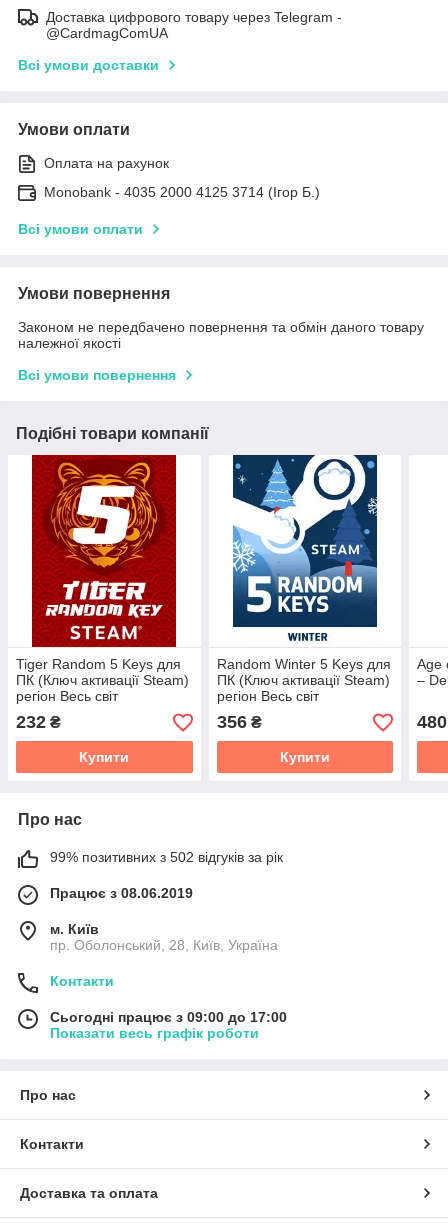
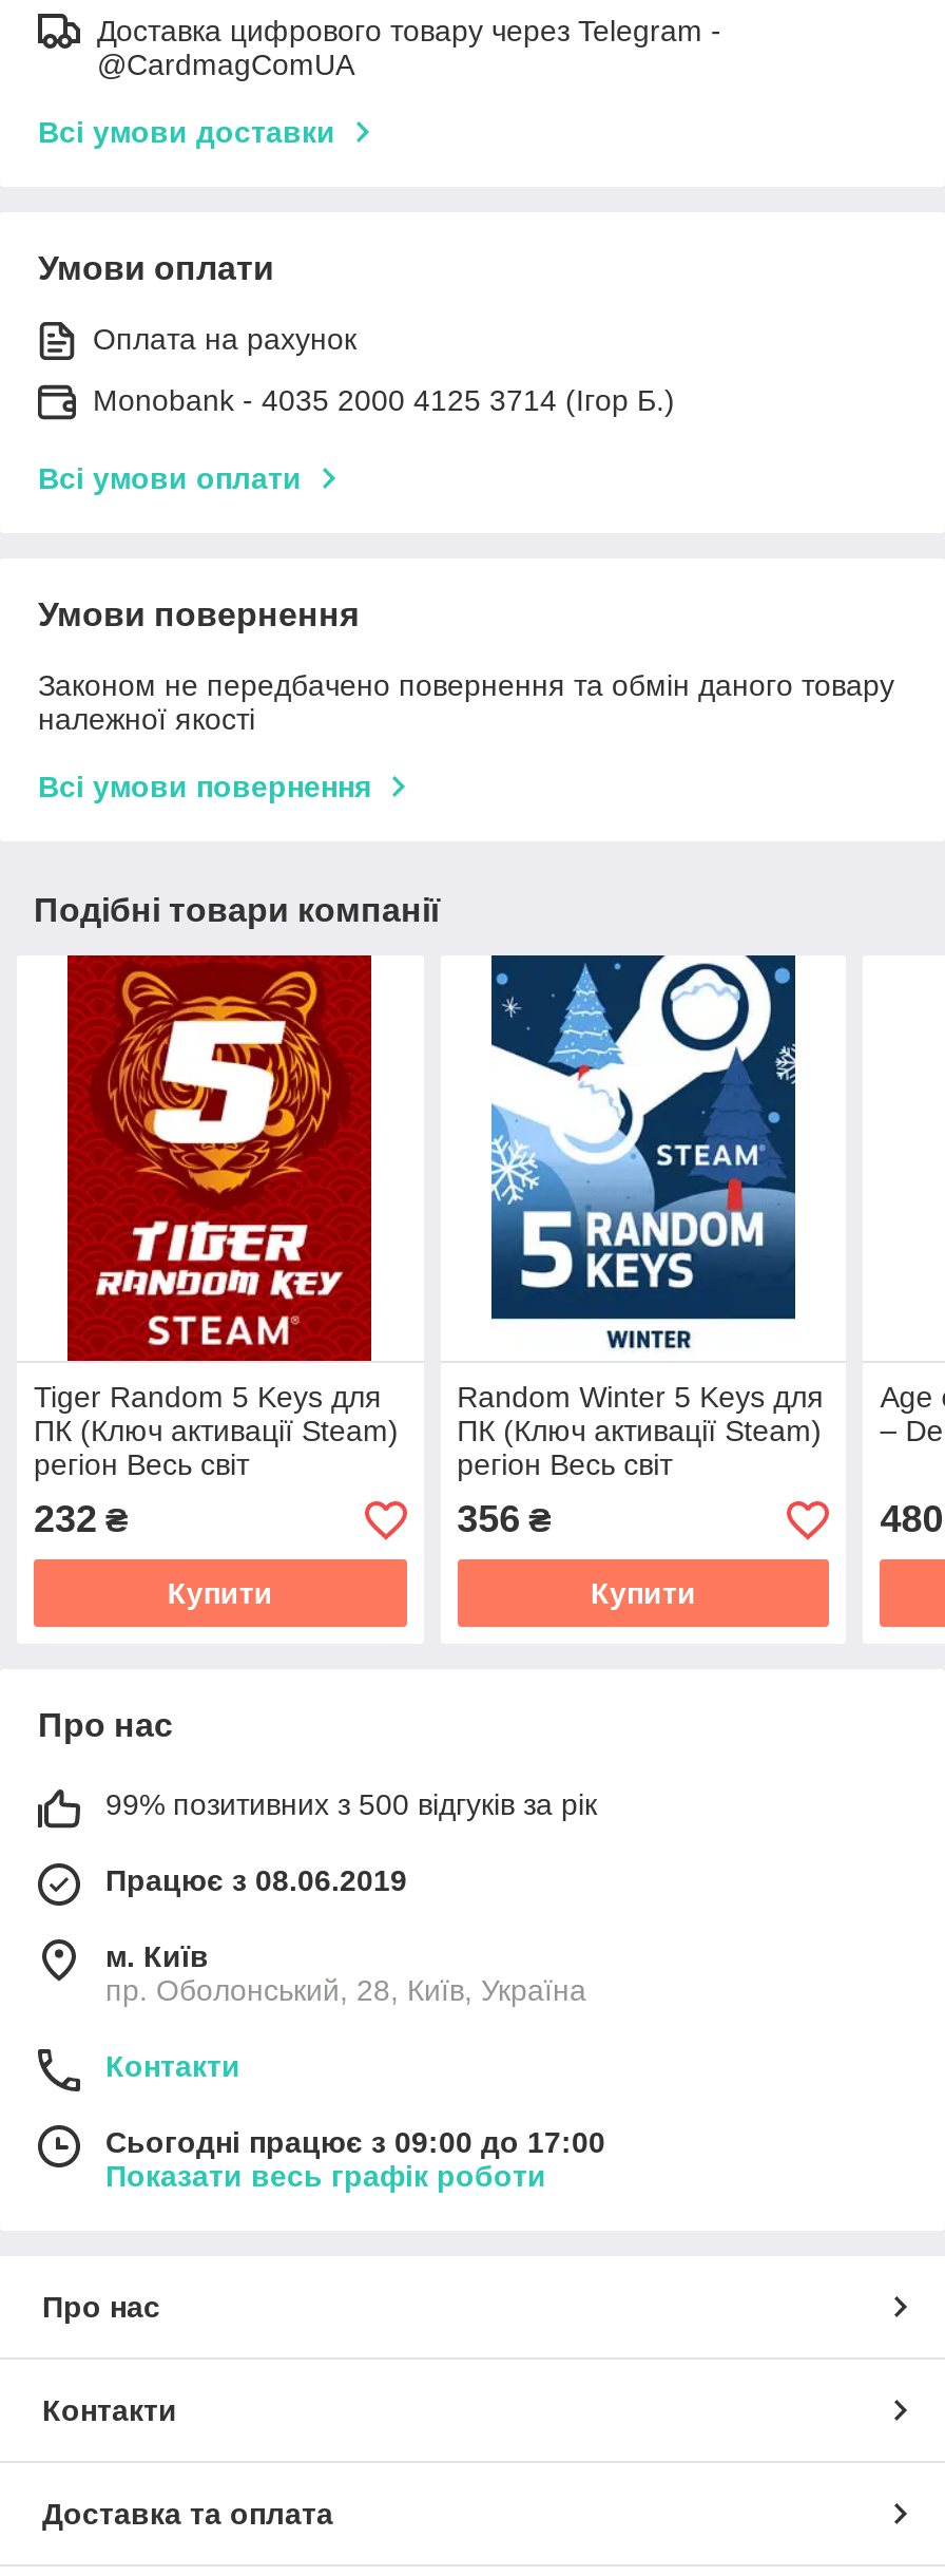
[50,849,283,865] 99% позитивних з 502 відгуків за рік -> [105,1788,597,1822] 99% позитивних з 500 відгуків за рік

